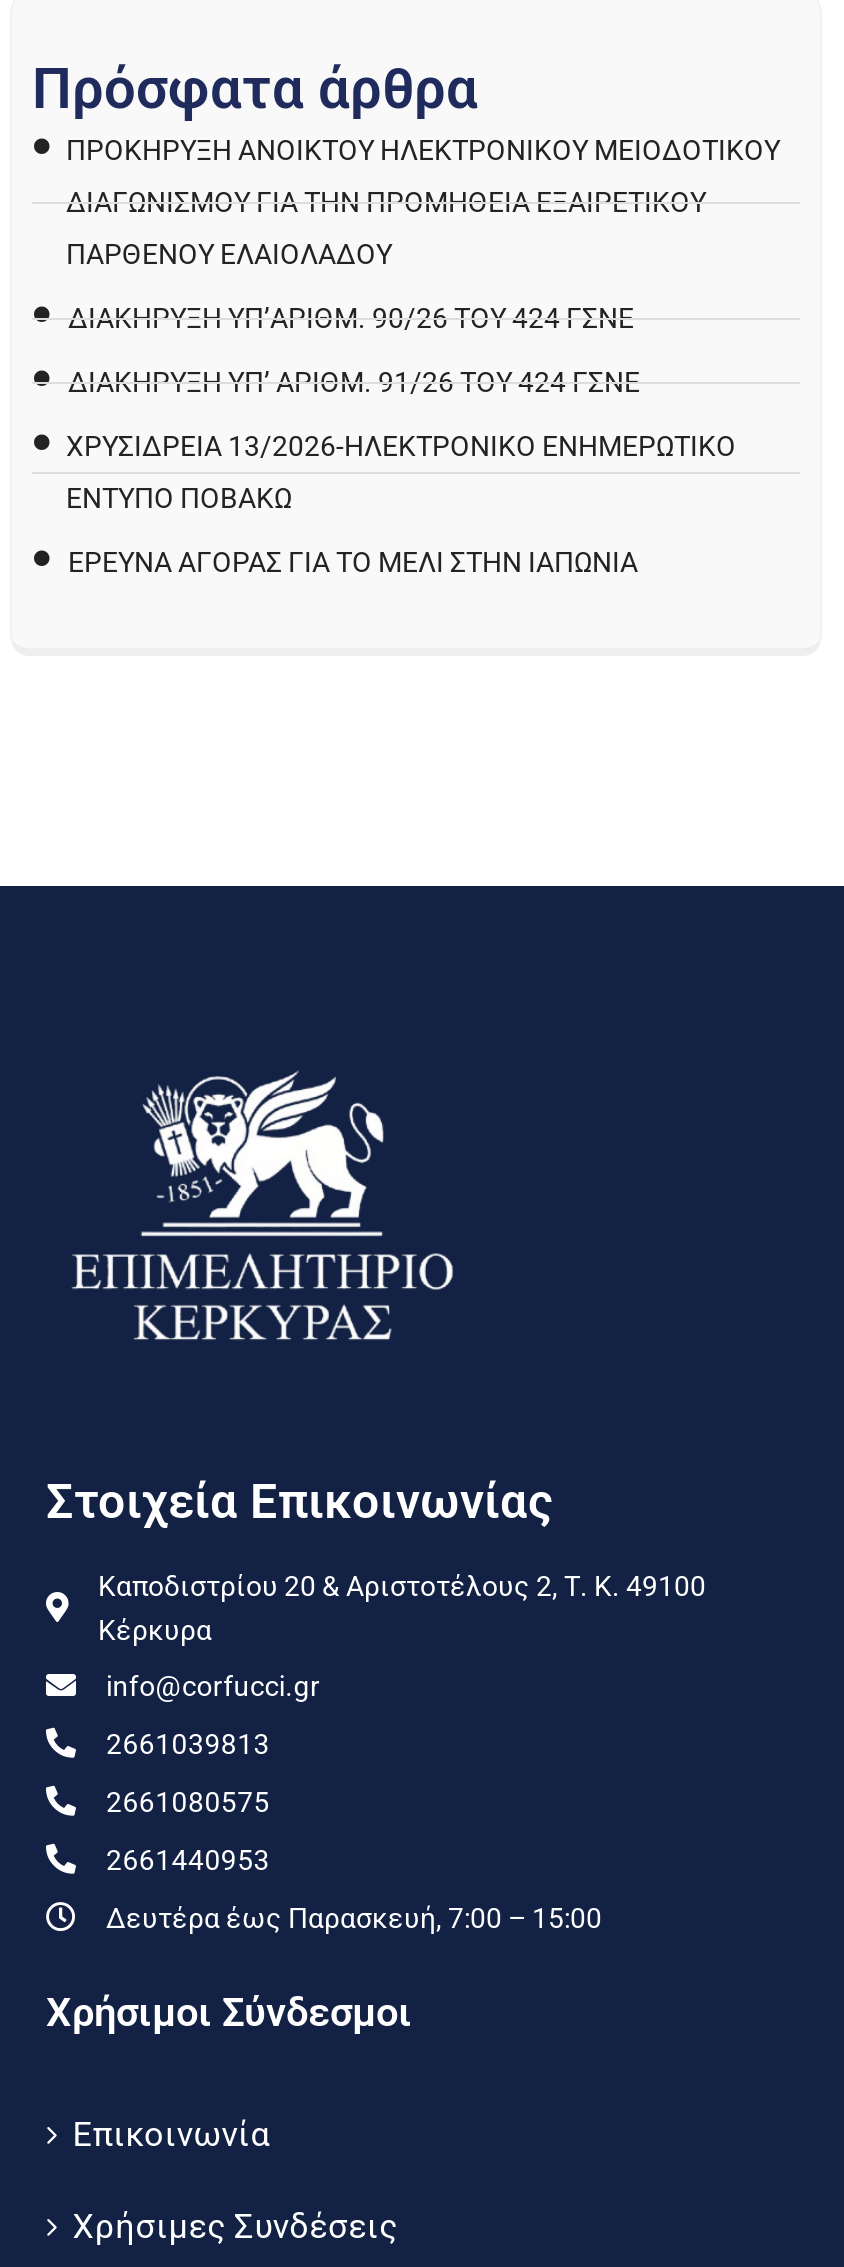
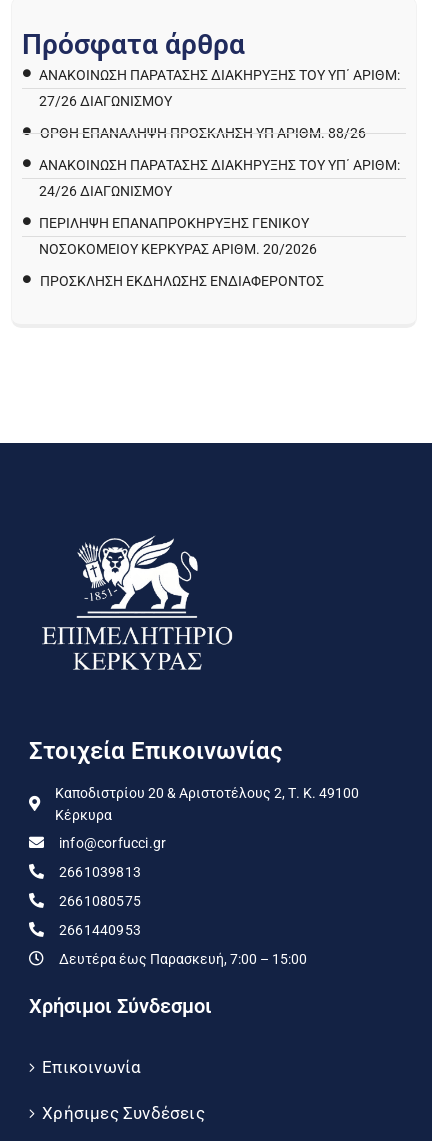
[66,134,780,166] ΠΡΟΚΉΡΥΞΗ ΑΝΟΙΚΤΟΎ ΗΛΕΚΤΡΟΝΙΚΟΎ ΜΕΙΟΔΟΤΙΚΟΎ -> [39,67,400,83] ΑΝΑΚΟΊΝΩΣΗ ΠΑΡΑΤΑΣΗΣ ΔΙΑΚΉΡΥΞΗΣ ΤΟΥ ΥΠ΄ ΑΡΙΘΜ:
[66,186,706,218] ΔΙΑΓΩΝΙΣΜΟΎ ΓΙΑ ΤΗΝ ΠΡΟΜΉΘΕΙΑ ΕΞΑΙΡΕΤΙΚΟΎ -> [39,93,172,109] 27/26 ΔΙΑΓΩΝΙΣΜΟΎ
[66,238,392,270] ΠΑΡΘΈΝΟΥ ΕΛΑΙΌΛΑΔΟΥ -> [40,125,366,141] ΟΡΘΗ ΕΠΑΝΑΛΗΨΗ ΠΡΟΣΚΛΗΣΗ ΥΠ ΑΡΙΘΜ. 88/26
[68,302,634,334] ΔΙΑΚΉΡΥΞΗ ΥΠ’ΑΡΊΘΜ. 90/26 ΤΟΥ 424 ΓΣΝΕ -> [39,157,400,173] ΑΝΑΚΟΊΝΩΣΗ ΠΑΡΑΤΑΣΗΣ ΔΙΑΚΉΡΥΞΗΣ ΤΟΥ ΥΠ΄ ΑΡΙΘΜ:
[68,366,640,398] ΔΙΑΚΉΡΥΞΗ ΥΠ’ ΑΡΊΘΜ. 91/26 ΤΟΥ 424 ΓΣΝΕ -> [39,183,172,199] 24/26 ΔΙΑΓΩΝΙΣΜΟΎ
[66,430,736,462] ΧΡΥΣΙΔΡΕΙΑ 13/2026-ΗΛΕΚΤΡΟΝΙΚΟ ΕΝΗΜΕΡΩΤΙΚΟ -> [39,215,309,231] ΠΕΡΙΛΗΨΗ ΕΠΑΝΑΠΡΟΚΗΡΥΞΗΣ ΓΕΝΙΚΟΥ
[66,482,292,514] ΕΝΤΥΠΟ ΠΟΒΑΚΩ -> [39,241,317,257] ΝΟΣΟΚΟΜΕΙΟΥ ΚΕΡΚΥΡΑΣ ΑΡΙΘΜ. 20/2026
[68,546,638,578] ΈΡΕΥΝΑ ΑΓΟΡΆΣ ΓΙΑ ΤΟ ΜΈΛΙ ΣΤΗΝ ΙΑΠΩΝΊΑ -> [40,273,324,289] ΠΡΌΣΚΛΗΣΗ ΕΚΔΉΛΩΣΗΣ ΕΝΔΙΑΦΈΡΟΝΤΟΣ

